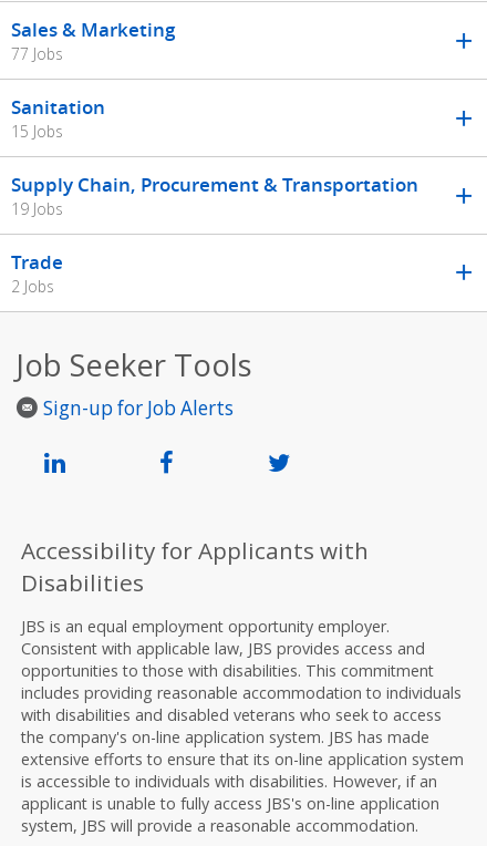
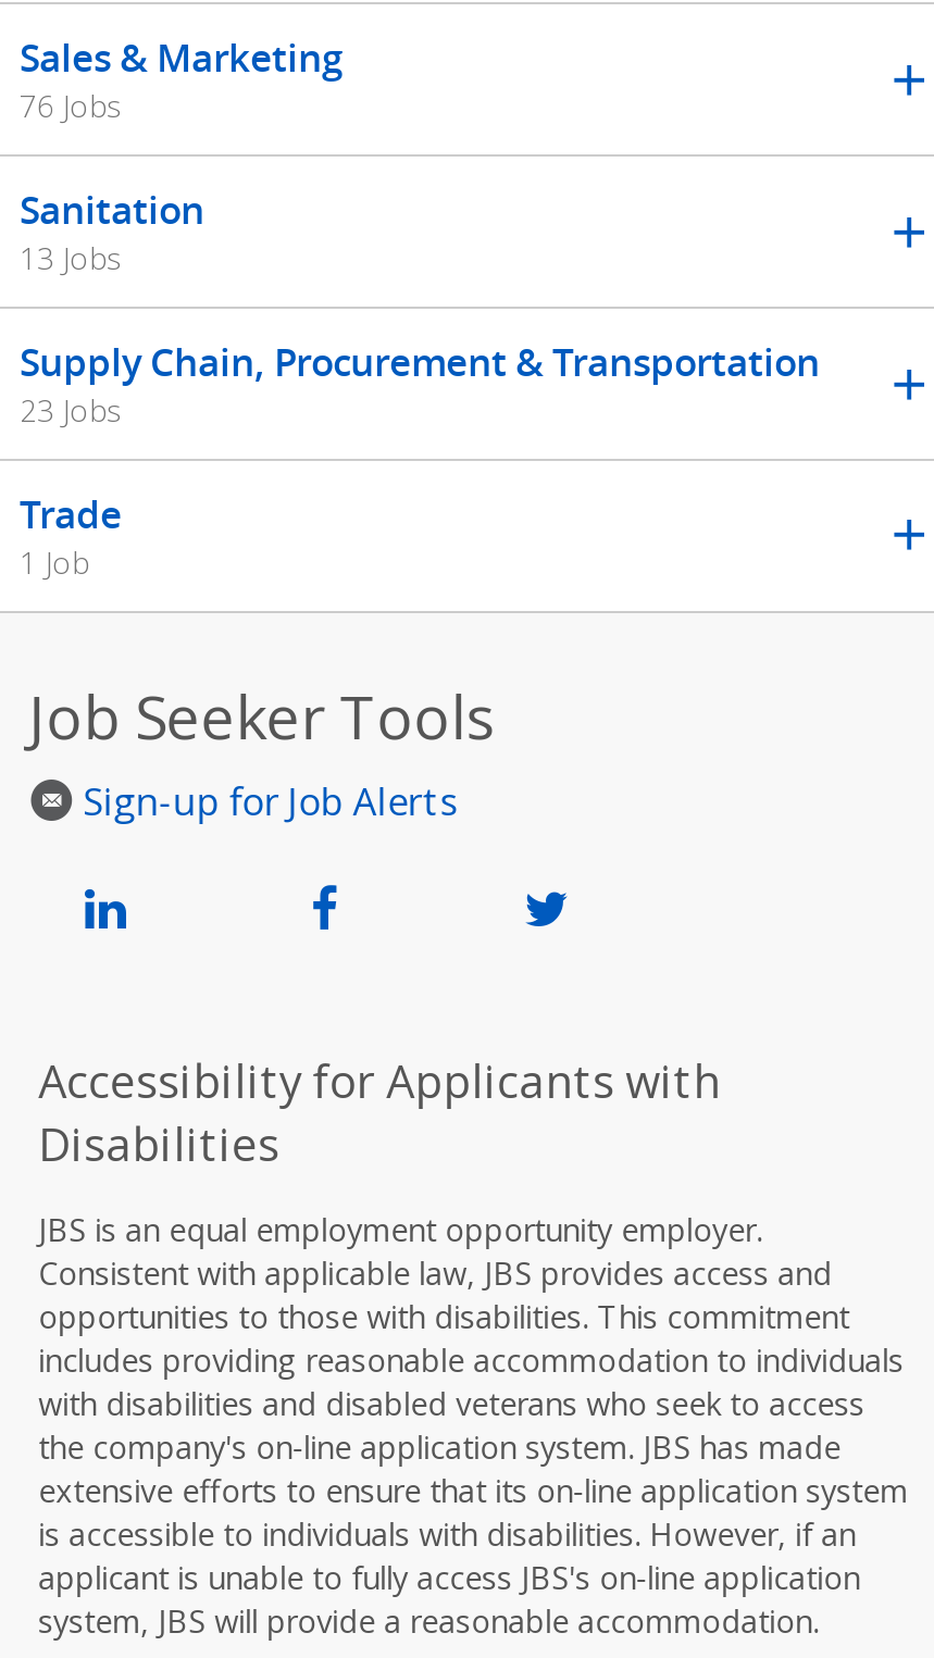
[11,44,63,65] 77 Jobs -> [20,86,122,127] 76 Jobs
[11,121,63,142] 15 Jobs -> [20,238,122,279] 13 Jobs
[11,198,63,219] 19 Jobs -> [20,390,122,431] 23 Jobs
[11,276,54,297] 2 Jobs -> [20,542,89,583] 1 Job

